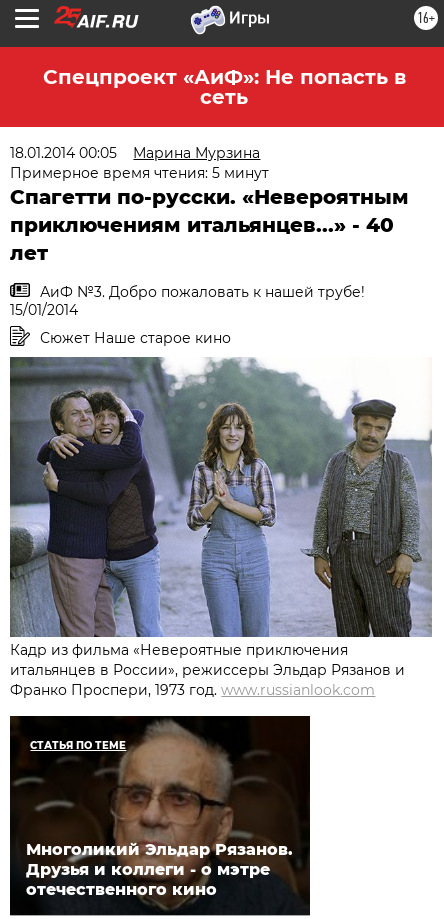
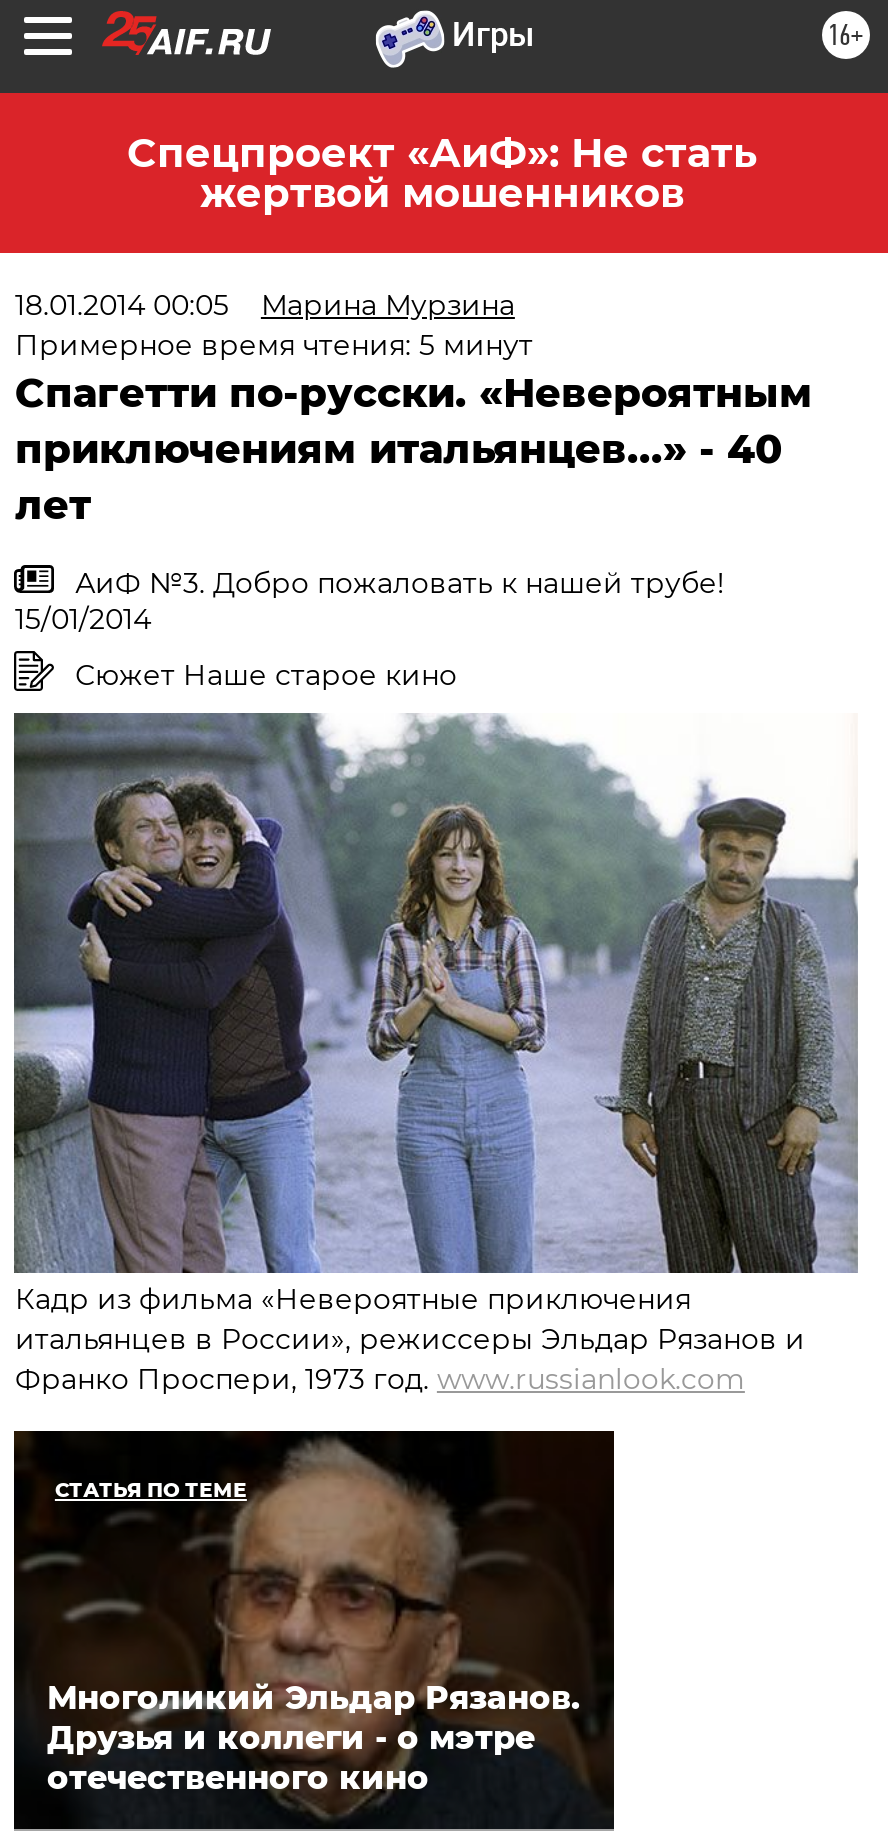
[42,65,405,109] Спецпроект «АиФ»: Не попасть в | сеть -> [127,129,757,217] Спецпроект «АиФ»: Не стать | жертвой мошенников

